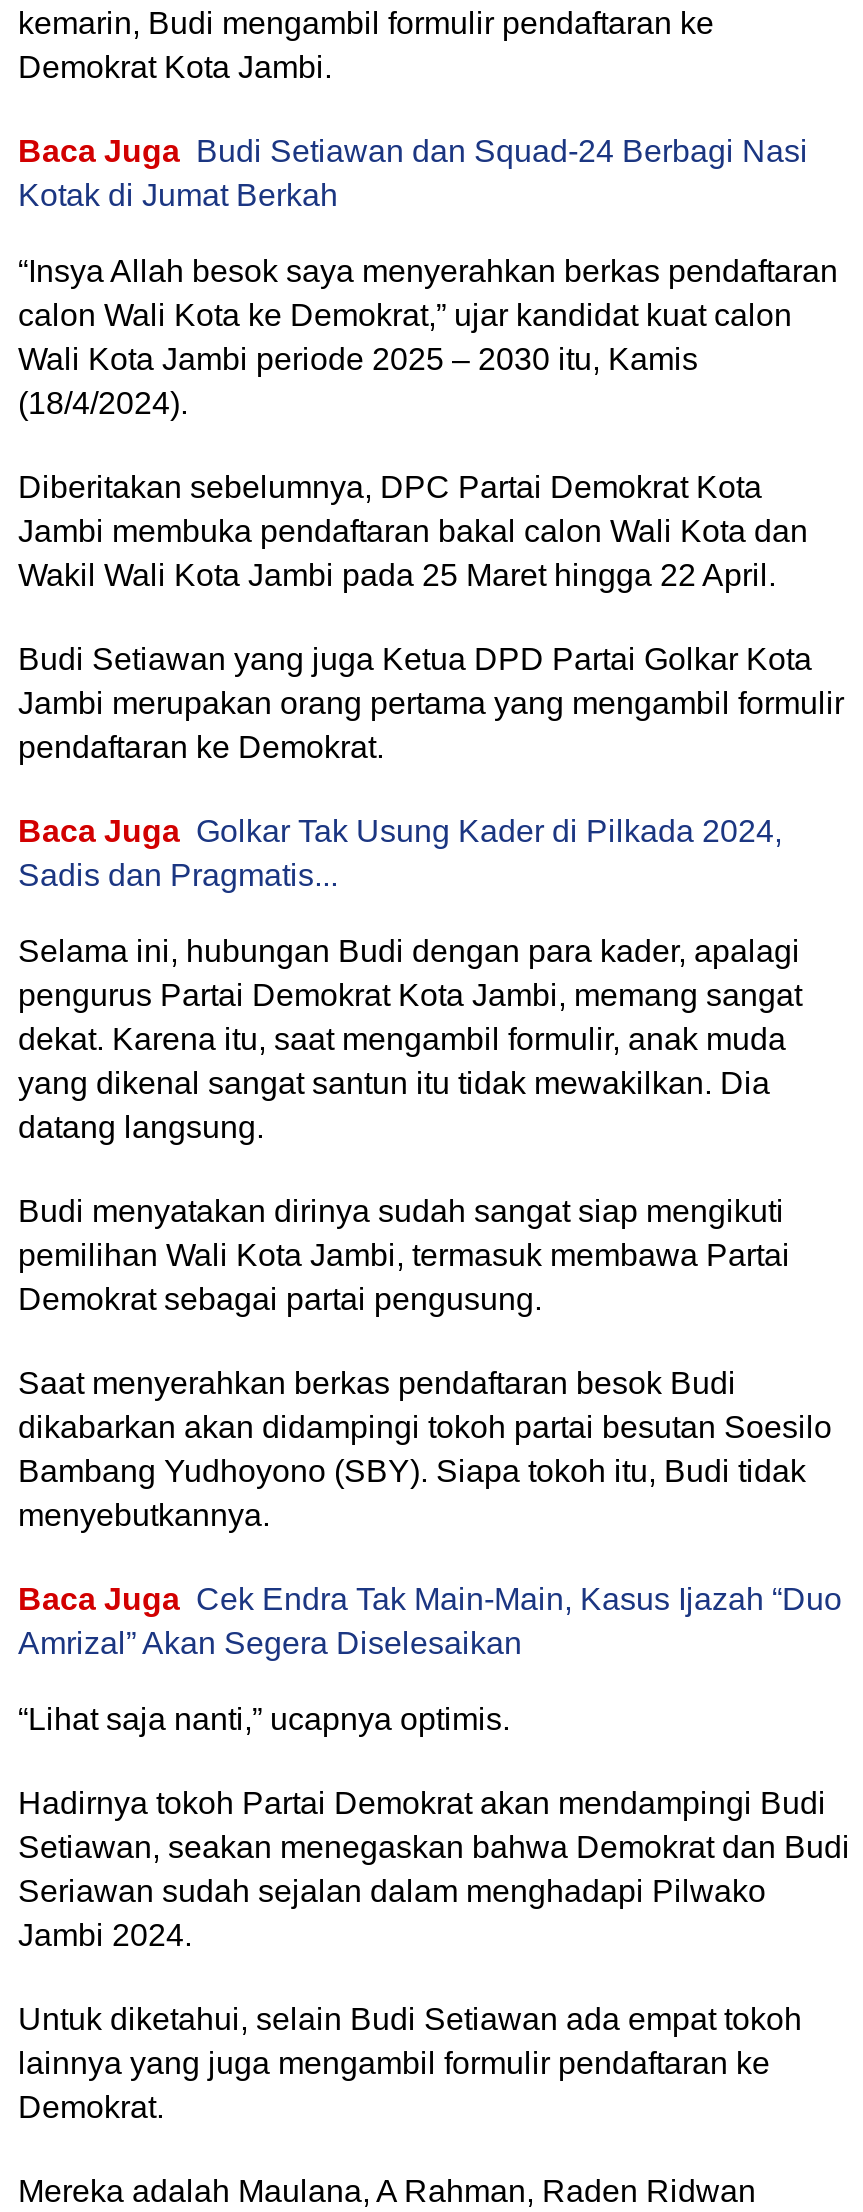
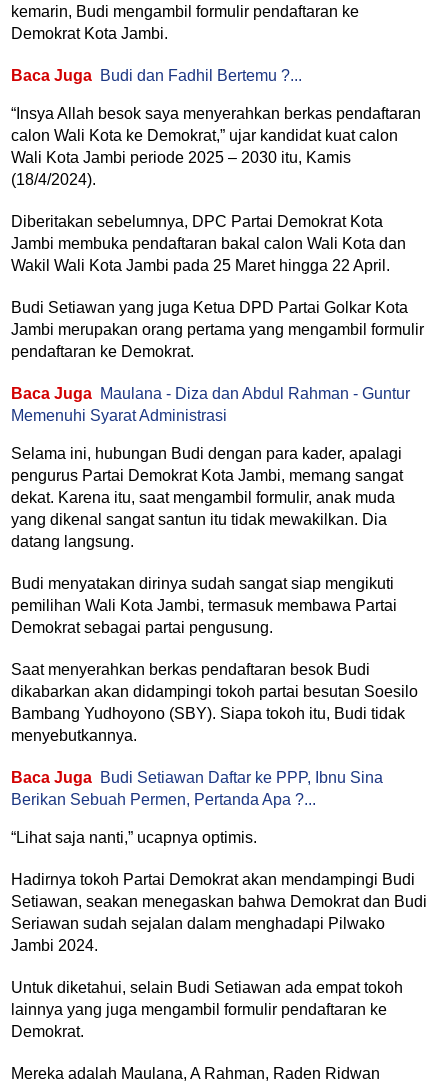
[18,133,808,211] Baca Juga Budi Setiawan dan Squad-24 Berbagi Nasi | Kotak di Jumat Berkah -> [11,66,302,83] Baca Juga Budi dan Fadhil Bertemu ?...
[18,813,782,891] Baca Juga Golkar Tak Usung Kader di Pilkada 2024, | Sadis dan Pragmatis... -> [11,384,410,423] Baca Juga Maulana - Diza dan Abdul Rahman - Guntur | Memenuhi Syarat Administrasi
[18,1581,842,1659] Baca Juga Cek Endra Tak Main-Main, Kasus Ijazah “Duo | Amrizal” Akan Segera Diselesaikan -> [11,768,383,807] Baca Juga Budi Setiawan Daftar ke PPP, Ibnu Sina | Berikan Sebuah Permen, Pertanda Apa ?...

